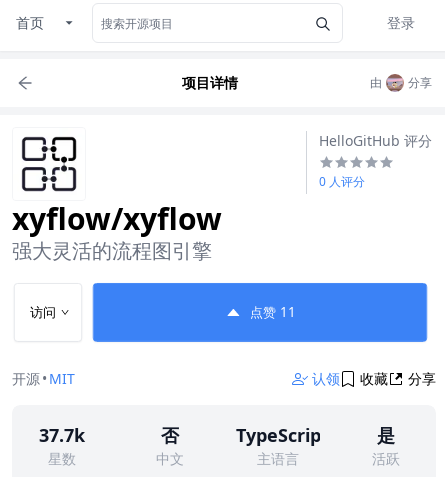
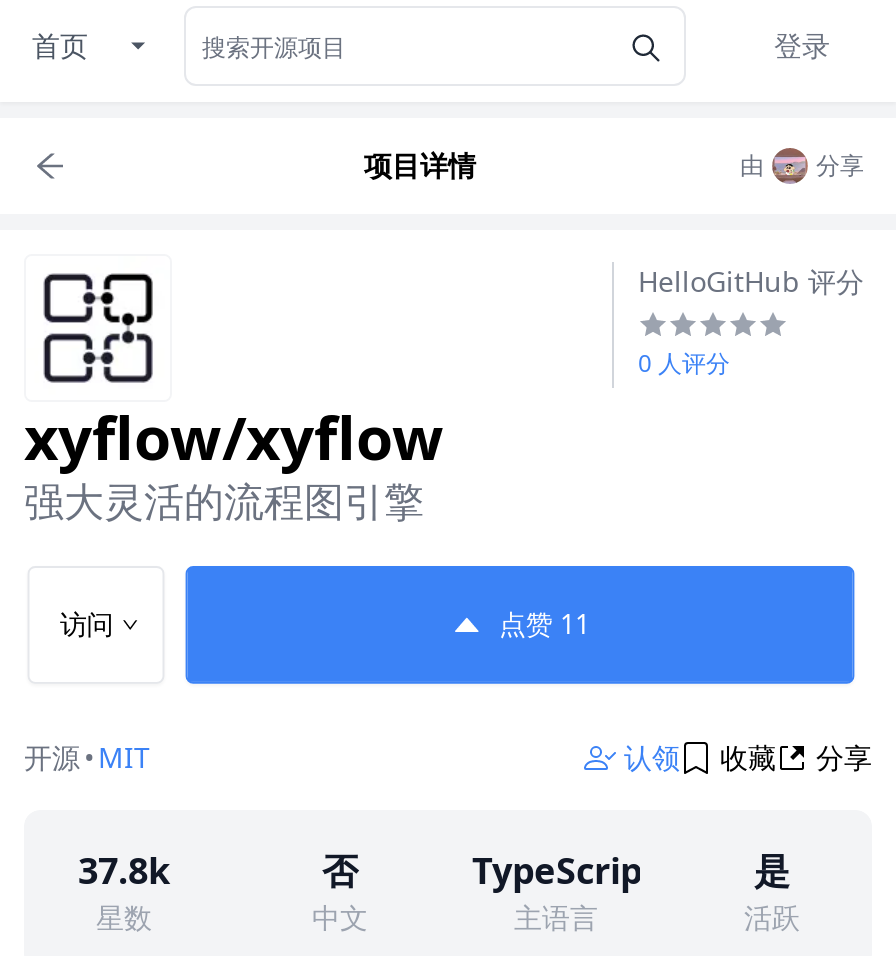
[39,423,85,447] 37.7k -> [78,846,170,894] 37.8k

